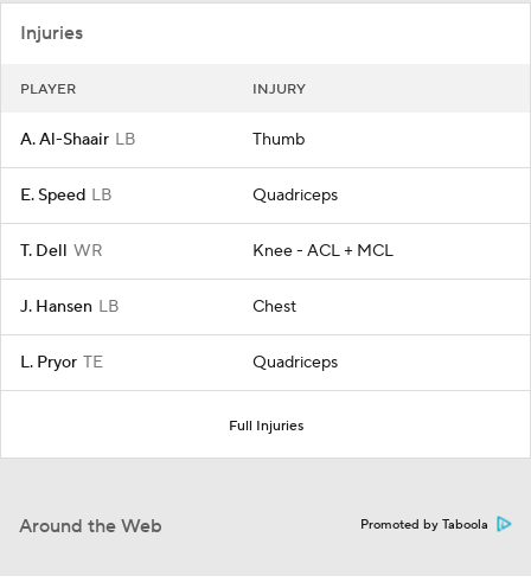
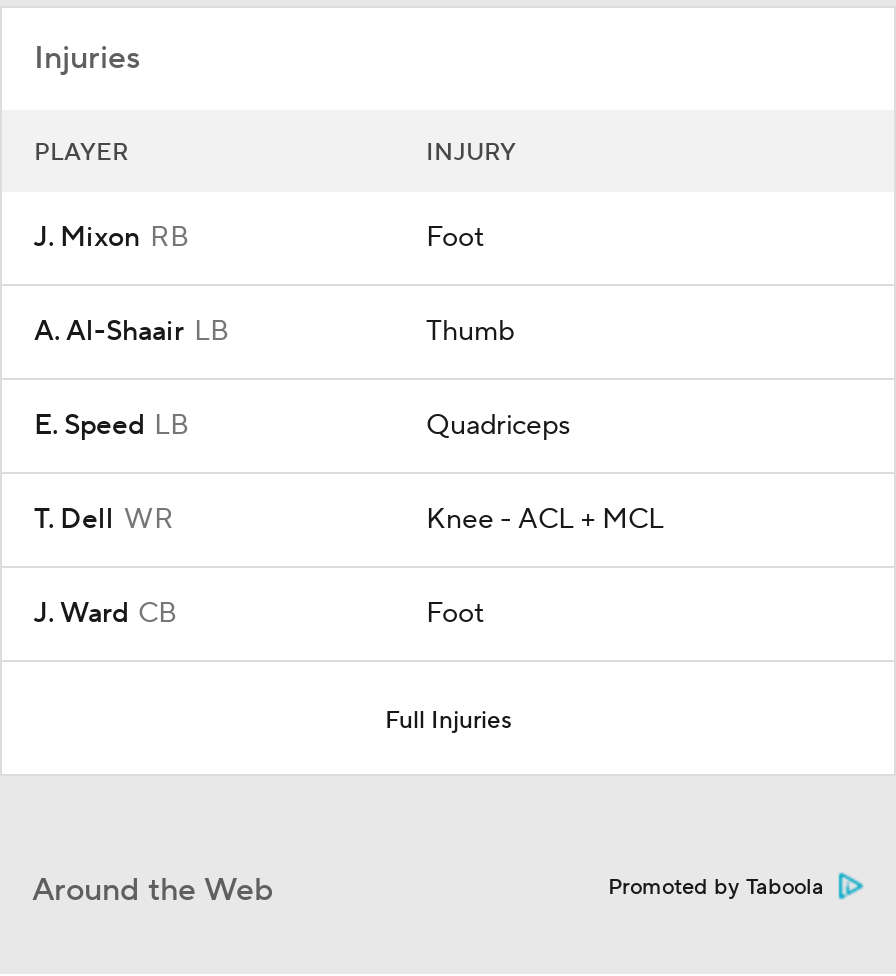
none -> [34,220,484,256] J. Mixon RB | Foot
moved [20,129,394,262] -> [34,314,664,538]: A. Al-Shaair LB | Thumb | E. Speed LB | Quadriceps | T. Dell WR | Knee - ACL + MCL
[20,296,338,373] J. Hansen LB | Chest | L. Pryor TE | Quadriceps -> [34,596,484,632] J. Ward CB | Foot

